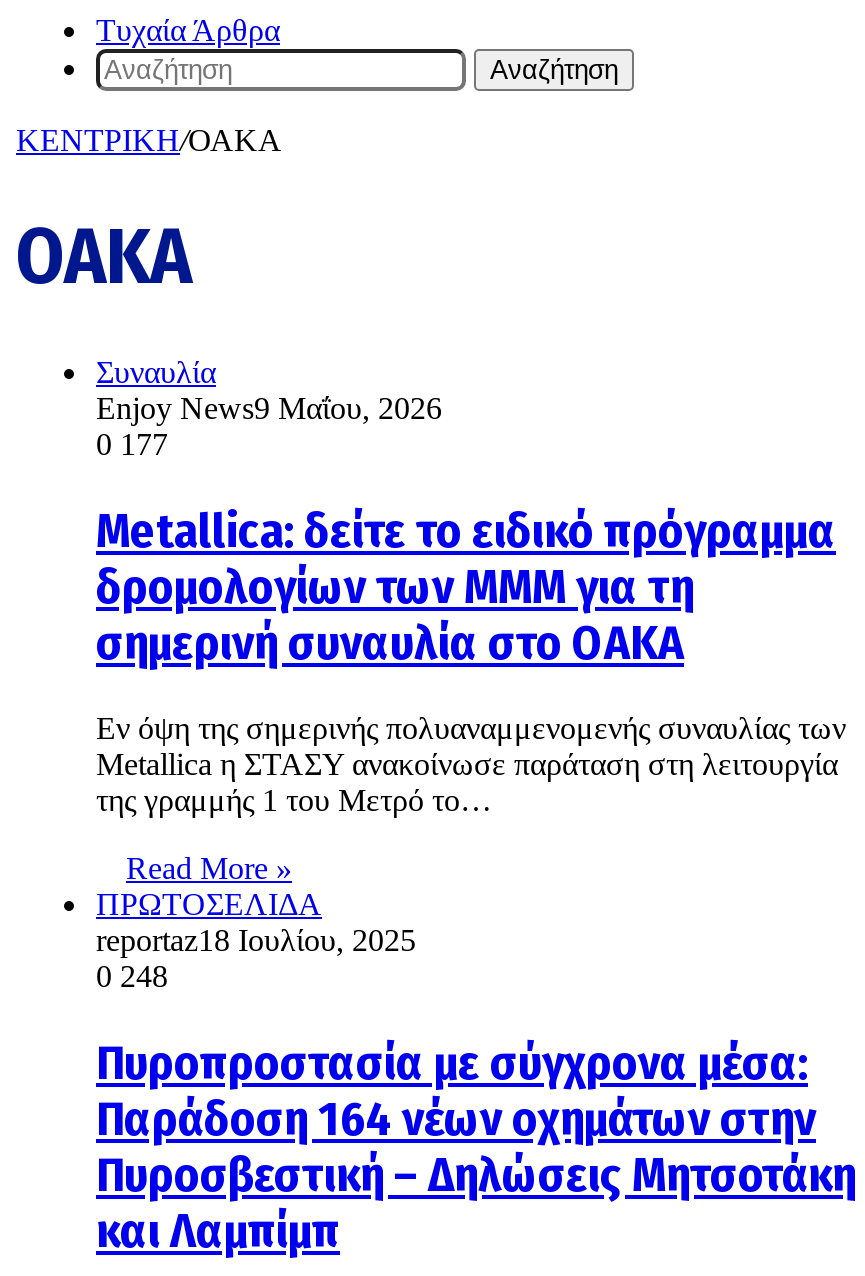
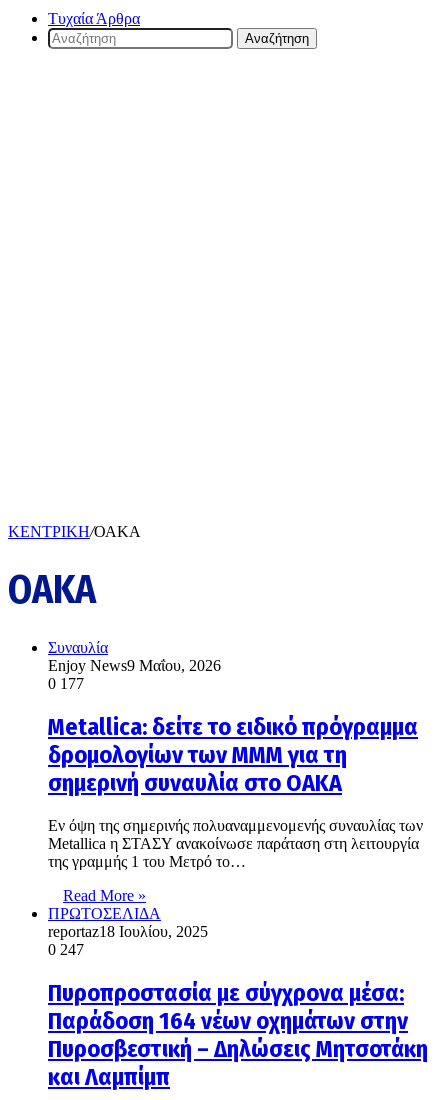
[96,959,168,993] 0 248 -> [48,941,84,958] 0 247

